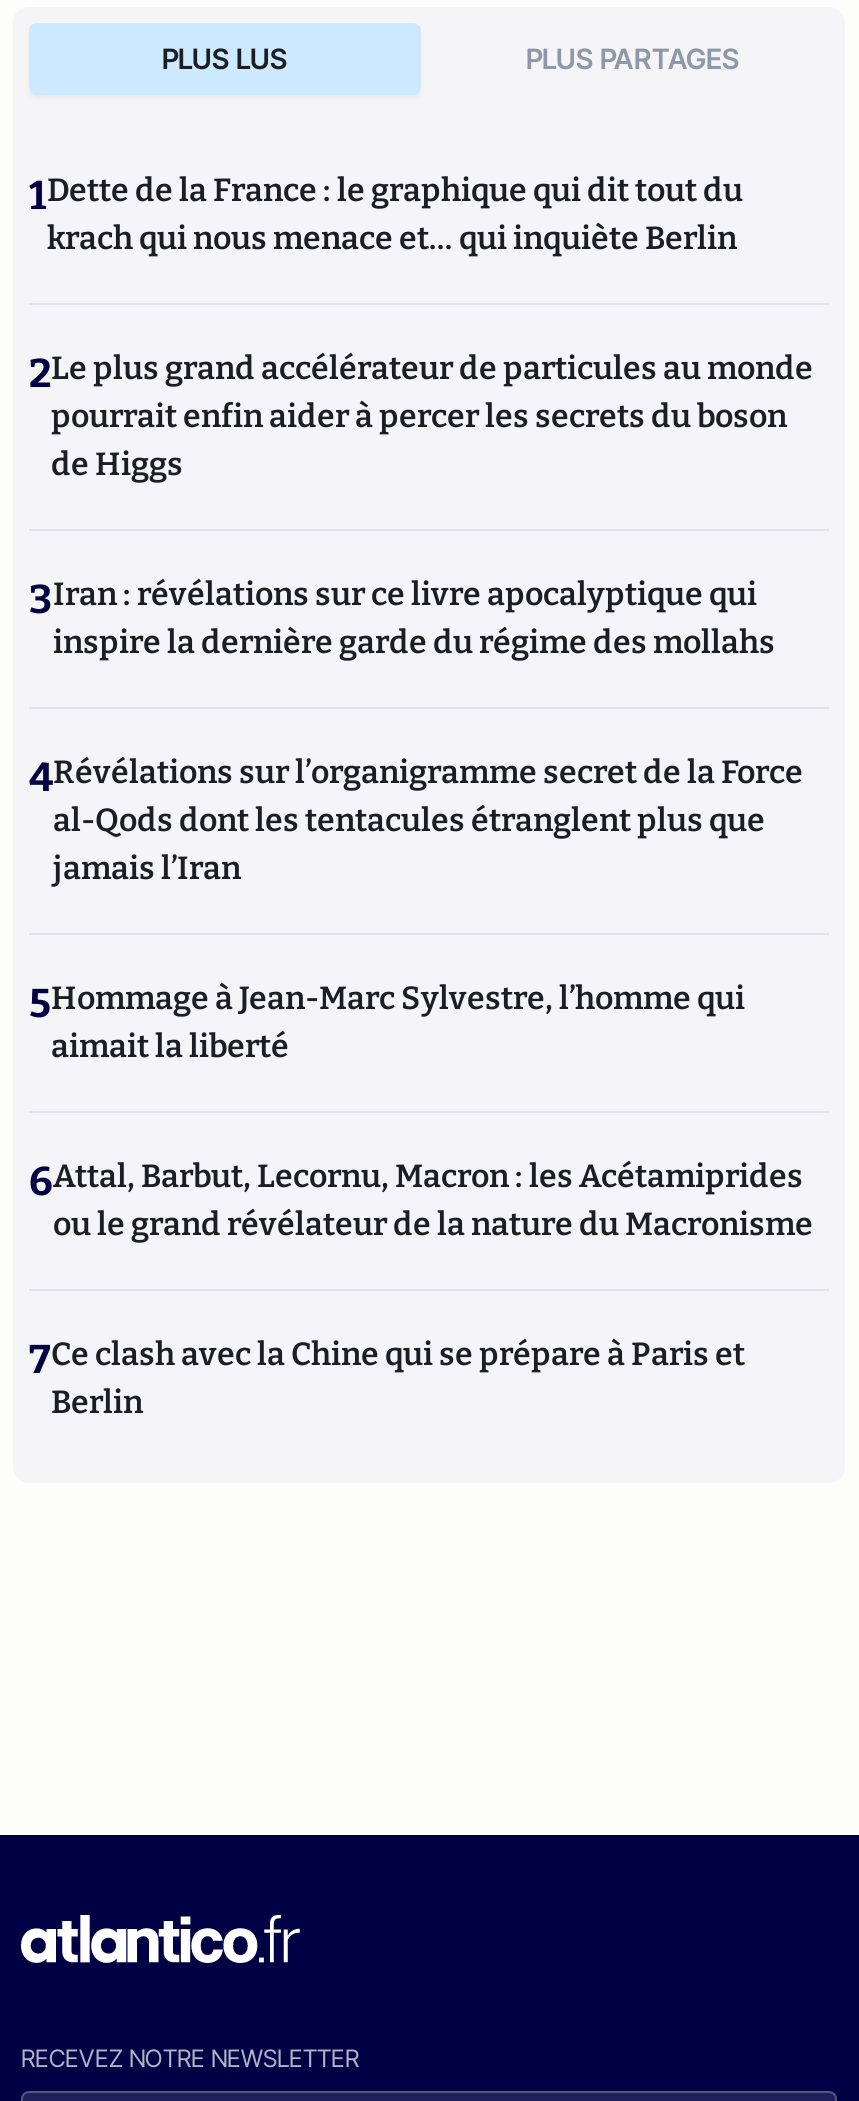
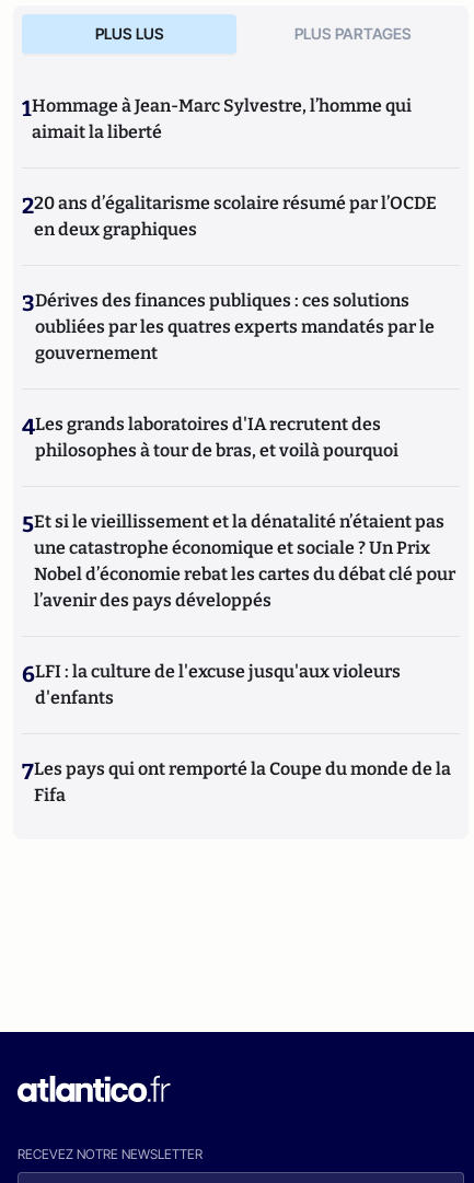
[29,171,813,1027] 1Dette de la France : le graphique qui dit tout du | krach qui nous menace et… qui inquiète Berlin | 2Le plus grand accélérateur de particules au monde | pourrait enfin aider à percer les secrets du boson | de Higgs | 3Iran : révélations sur ce livre apocalyptique qui | inspire la dernière garde du régime des mollahs | 4Révélations sur l’organigramme secret de la Force | al-Qods dont les tentacules étranglent plus que | jamais l’Iran | 5Hommage à Jean-Marc Sylvestre, l’homme qui -> [22,95,412,121] 1Hommage à Jean-Marc Sylvestre, l’homme qui
moved [51,1027,289,1065] -> [32,121,162,142]: aimait la liberté
[29,1157,813,1421] 6Attal, Barbut, Lecornu, Macron : les Acétamiprides | ou le grand révélateur de la nature du Macronisme | 7Ce clash avec la Chine qui se prépare à Paris et | Berlin -> [22,193,455,805] 220 ans d’égalitarisme scolaire résumé par l’OCDE | en deux graphiques | 3Dérives des finances publiques : ces solutions | oubliées par les quatres experts mandatés par le | gouvernement | 4Les grands laboratoires d'IA recrutent des | philosophes à tour de bras, et voilà pourquoi | 5Et si le vieillissement et la dénatalité n’étaient pas | une catastrophe économique et sociale ? Un Prix | Nobel d’économie rebat les cartes du débat clé pour | l’avenir des pays développés | 6LFI : la culture de l'excuse jusqu'aux violeurs | d'enfants | 7Les pays qui ont remporté la Coupe du monde de la | Fifa

